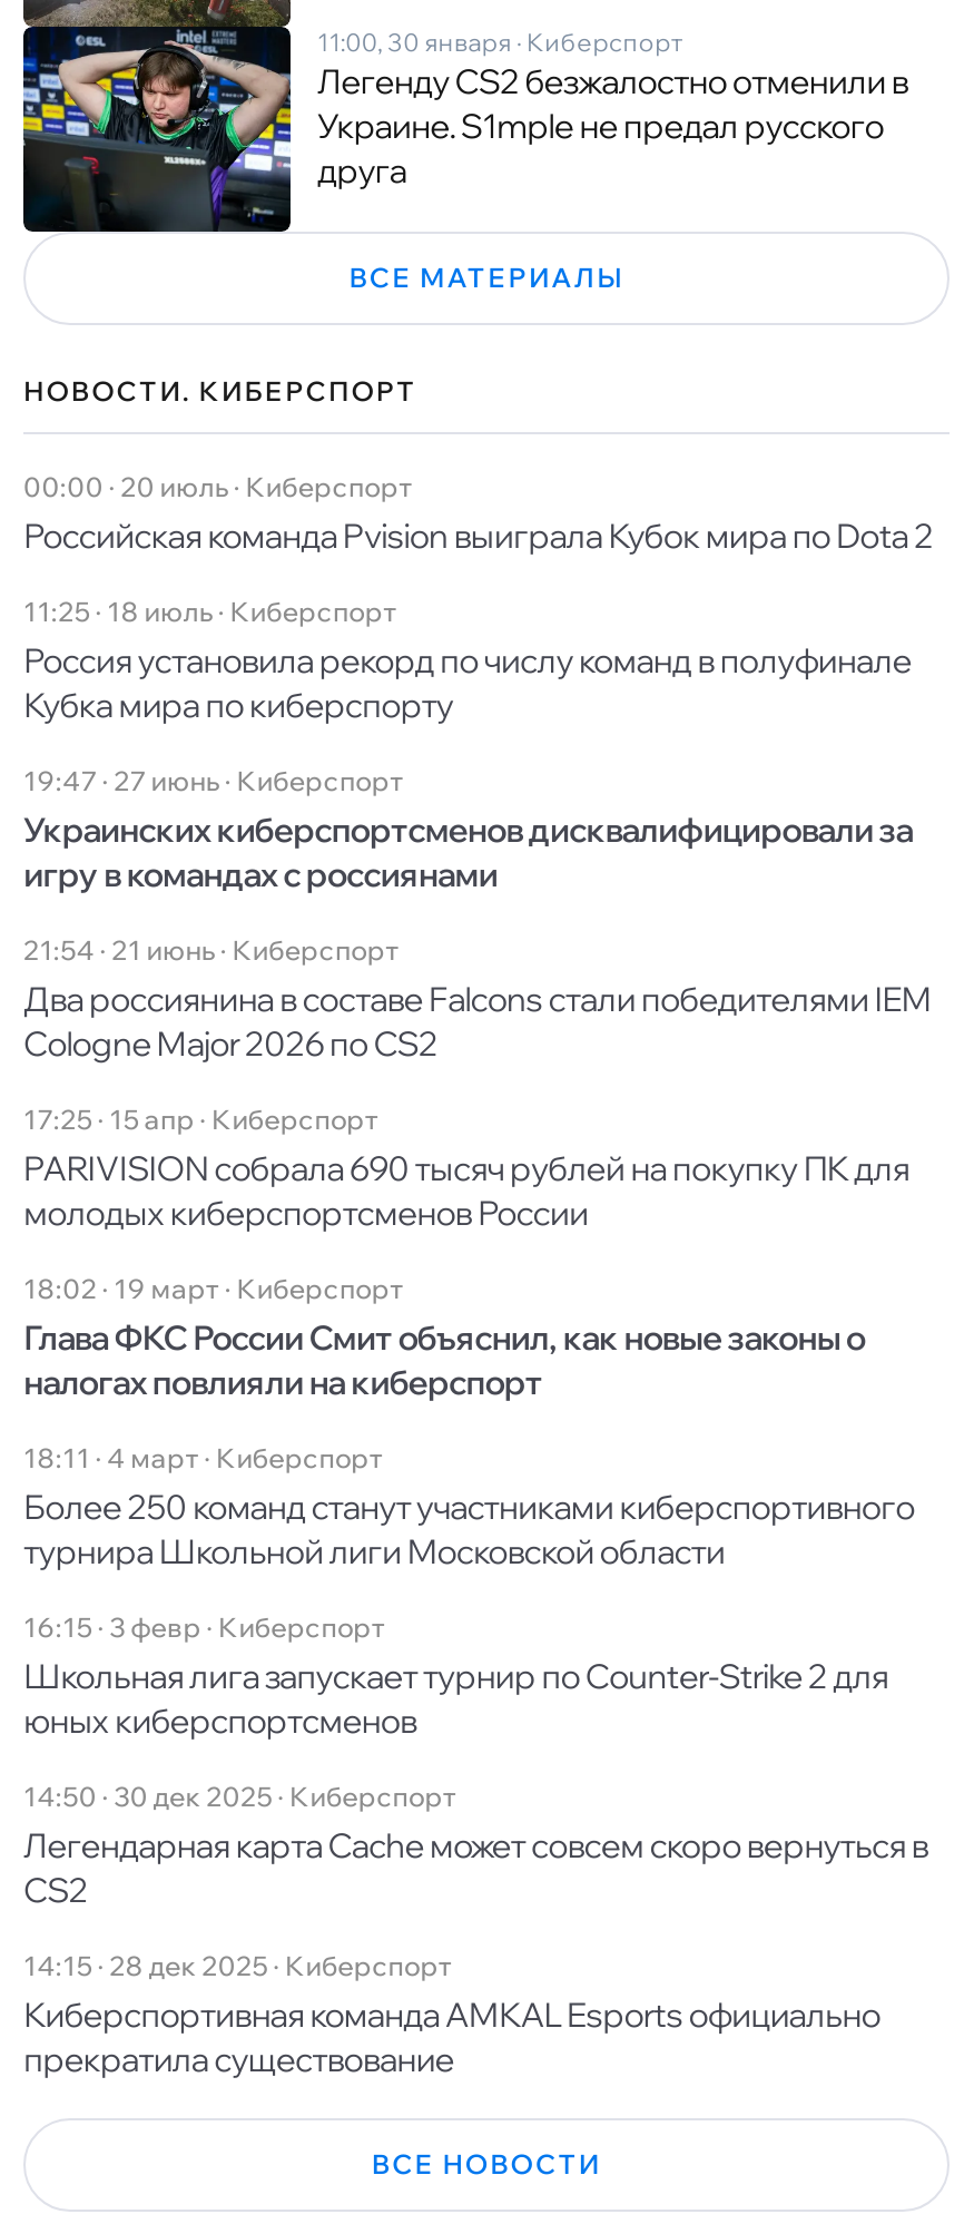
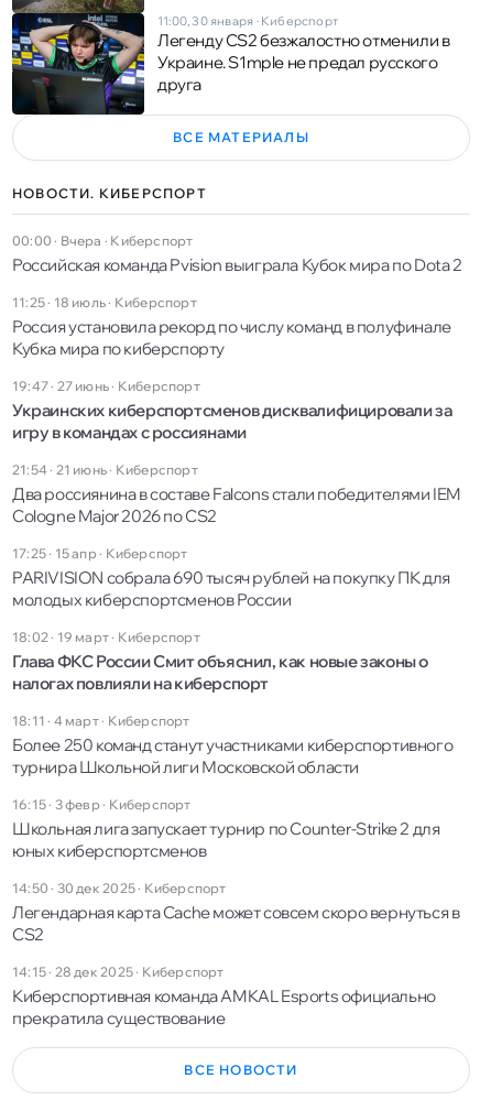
[23,470,413,503] 00:00 · 20 июль · Киберспорт -> [12,232,193,249] 00:00 · Вчера · Киберспорт

